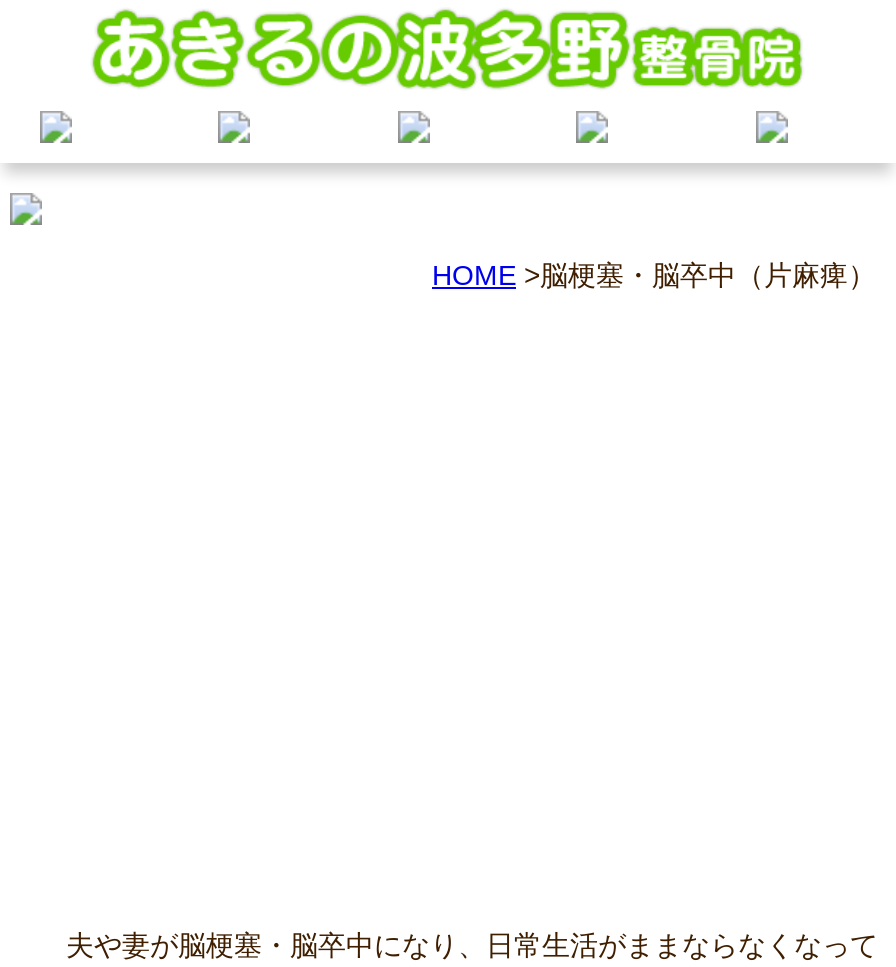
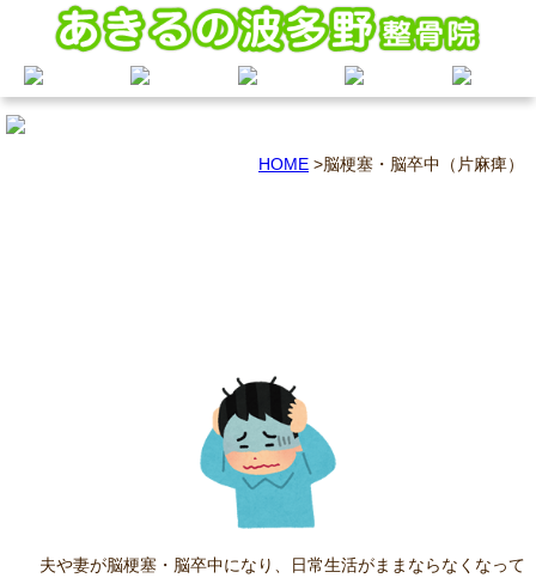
none -> [199,376,337,530] [image]

